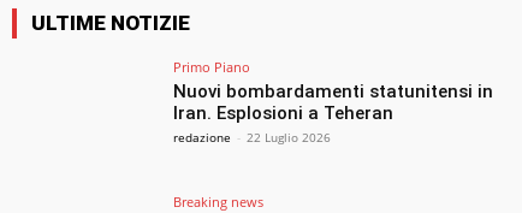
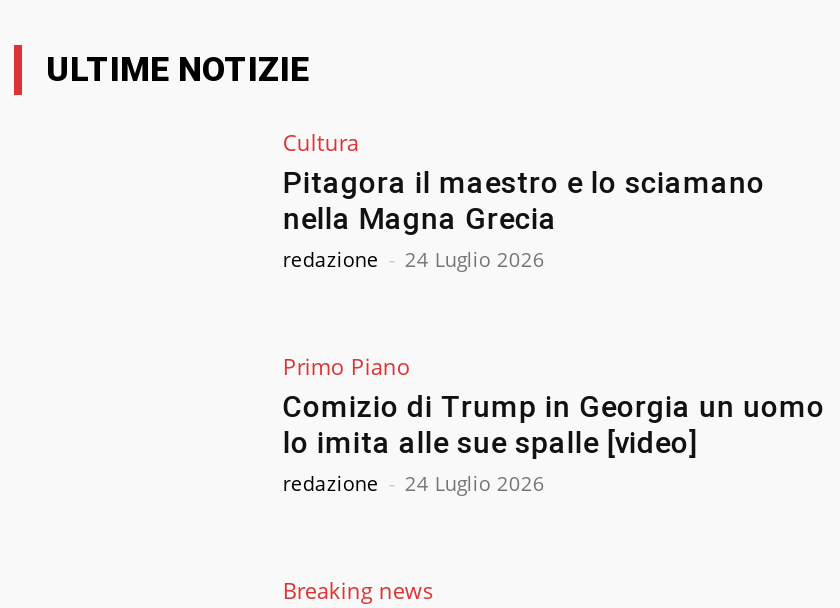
none -> [283,128,765,274] Cultura | Pitagora il maestro e lo sciamano | nella Magna Grecia | redazione - 24 Luglio 2026
[174,81,494,146] Nuovi bombardamenti statunitensi in | Iran. Esplosioni a Teheran | redazione - 22 Luglio 2026 -> [283,389,825,497] Comizio di Trump in Georgia un uomo | lo imita alle sue spalle [video] | redazione - 24 Luglio 2026

